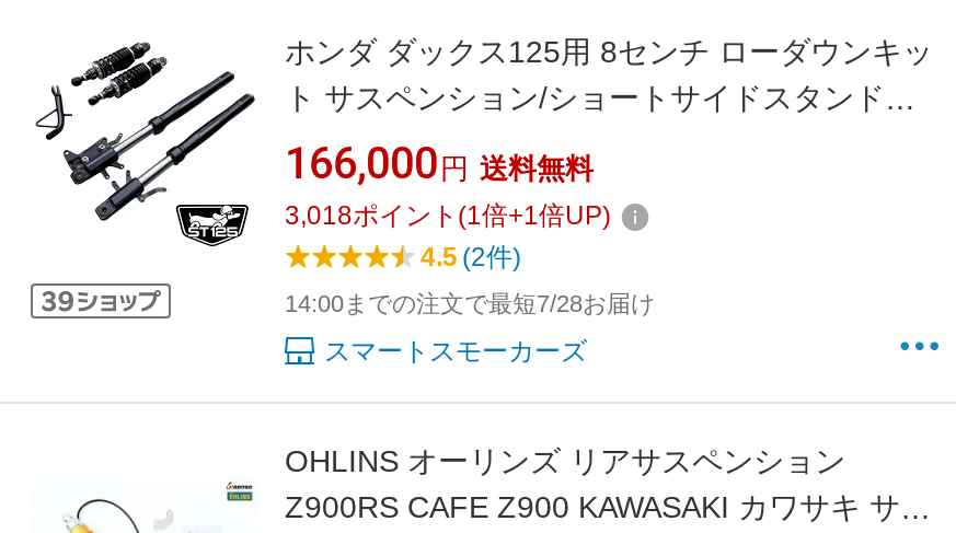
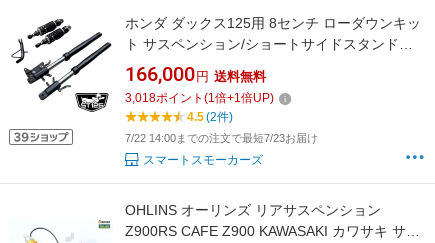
[285,291,655,317] 14:00までの注文で最短7/28お届け -> [125,132,318,144] 7/22 14:00までの注文で最短7/23お届け

